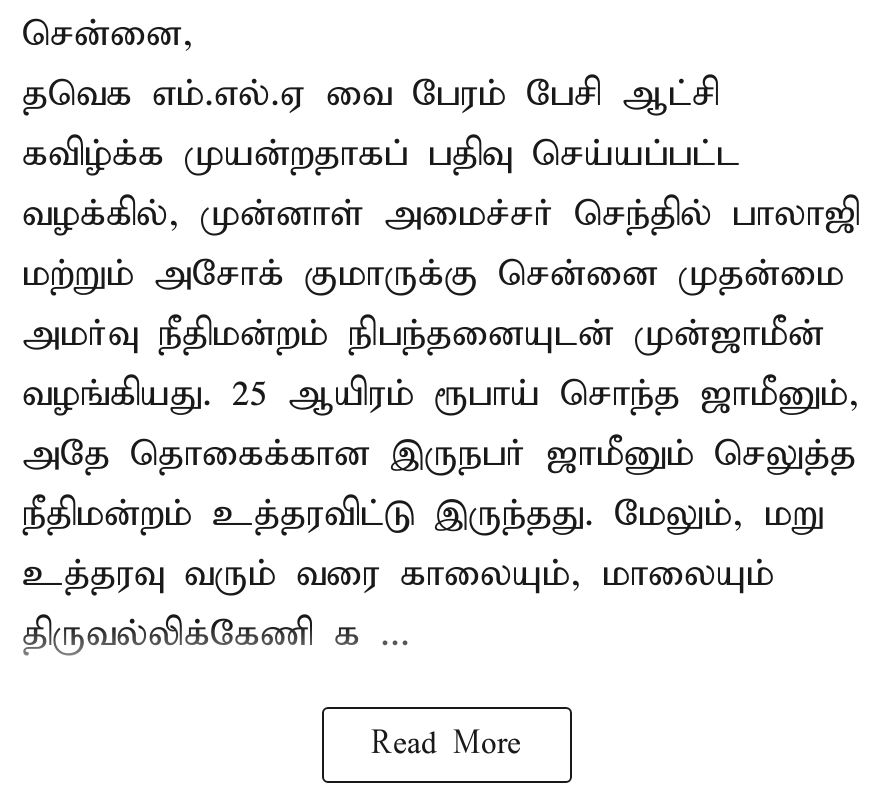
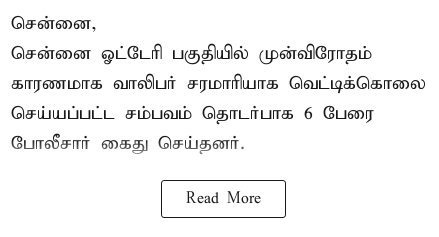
[22,72,860,658] தவெக எம்.எல்.ஏ வை பேரம் பேசி ஆட்சி | கவிழ்க்க முயன்றதாகப் பதிவு செய்யப்பட்ட | வழக்கில், முன்னாள் அமைச்சர் செந்தில் பாலாஜி | மற்றும் அசோக் குமாருக்கு சென்னை முதன்மை | அமர்வு நீதிமன்றம் நிபந்தனையுடன் முன்ஜாமீன் | வழங்கியது. 25 ஆயிரம் ரூபாய் சொந்த ஜாமீனும், | அதே தொகைக்கான இருநபர் ஜாமீனும் செலுத்த | நீதிமன்றம் உத்தரவிட்டு இருந்தது. மேலும், மறு | உத்தரவு வரும் வரை காலையும், மாலையும் | திருவல்லிக்கேணி க ... -> [11,42,426,155] சென்னை ஓட்டேரி பகுதியில் முன்விரோதம் | காரணமாக வாலிபர் சரமாரியாக வெட்டிக்கொலை | செய்யப்பட்ட சம்பவம் தொடர்பாக 6 பேரை | போலீசார் கைது செய்தனர்.

